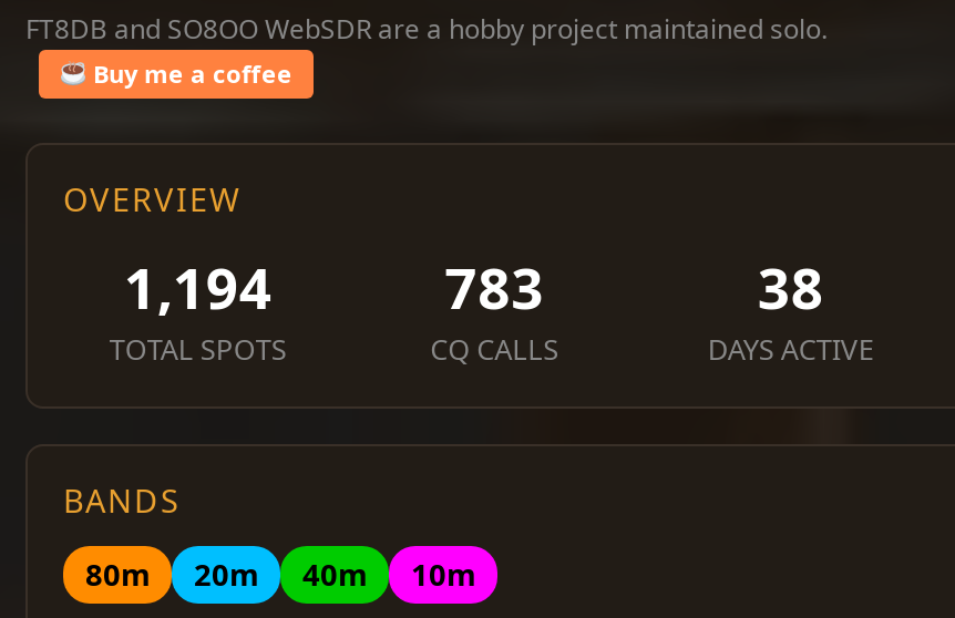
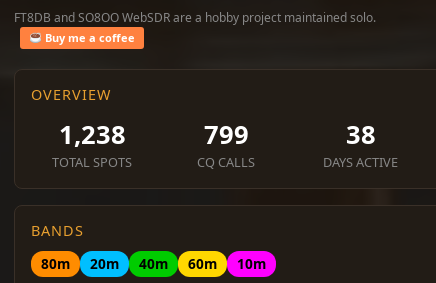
[124,249,272,325] 1,194 -> [59,117,126,151] 1,238
[444,249,544,325] 783 -> [204,117,249,151] 799
none -> [188,254,217,273] 60m

